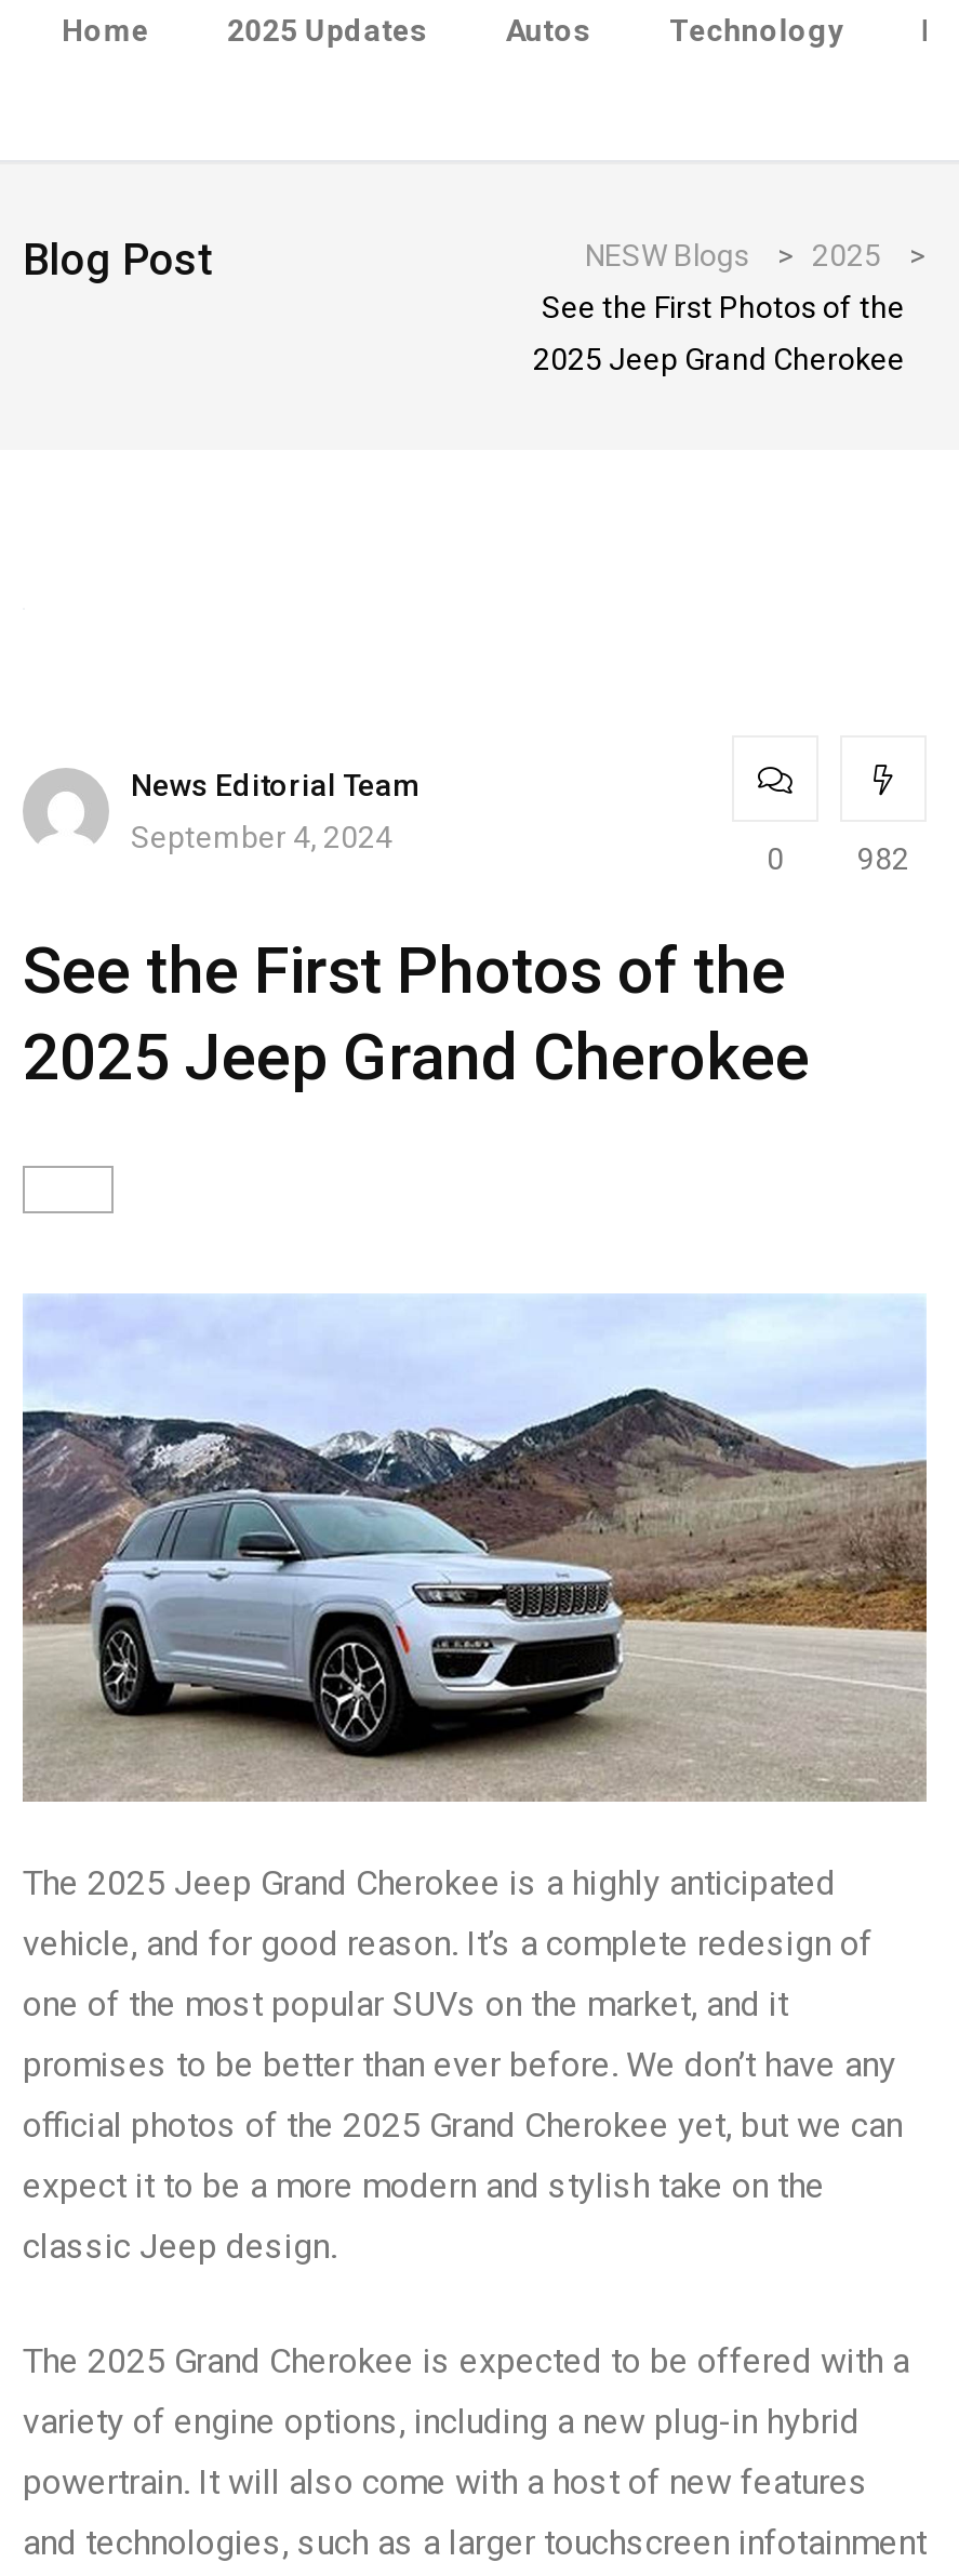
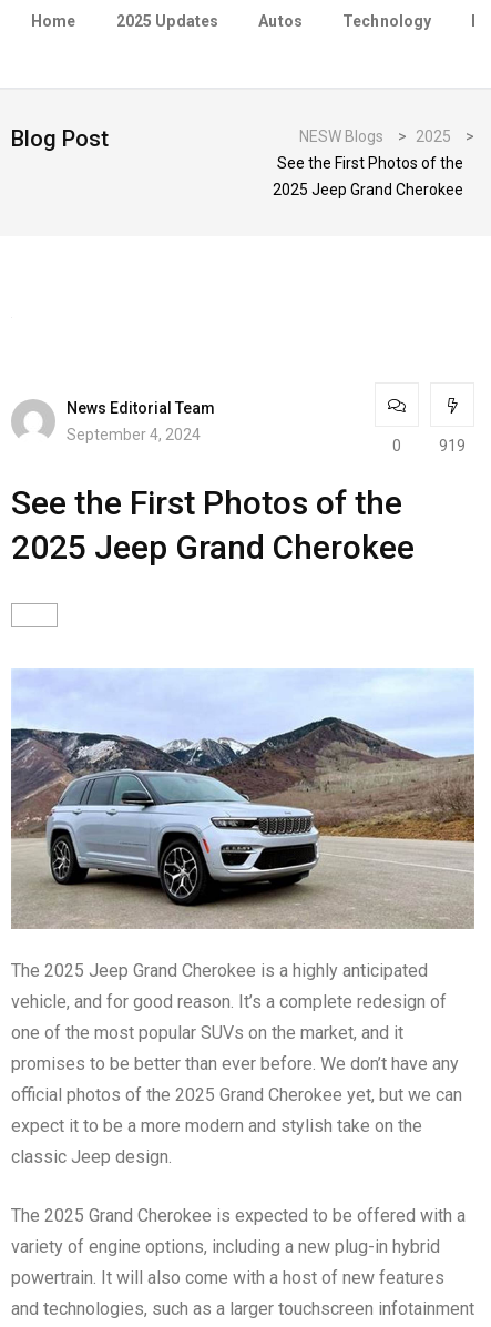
[857,841,909,876] 982 -> [439,437,466,455] 919

